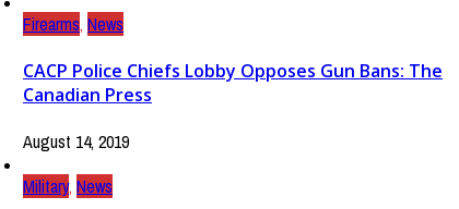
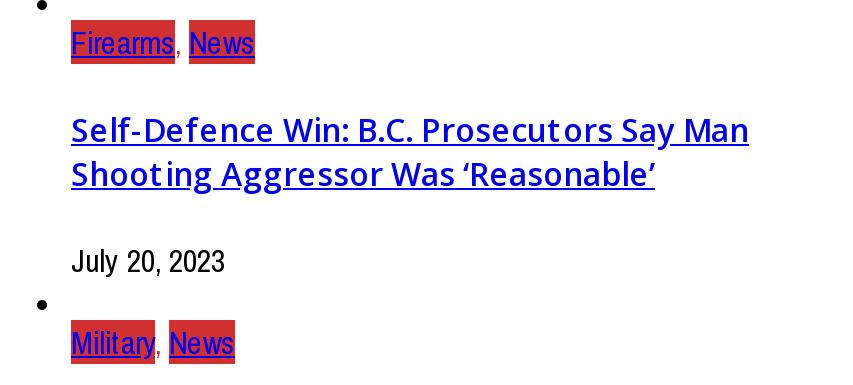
[23,59,443,107] CACP Police Chiefs Lobby Opposes Gun Bans: The | Canadian Press -> [71,108,749,196] Self-Defence Win: B.C. Prosecutors Say Man | Shooting Aggressor Was ‘Reasonable’
[23,130,129,154] August 14, 2019 -> [71,238,225,282] July 20, 2023

